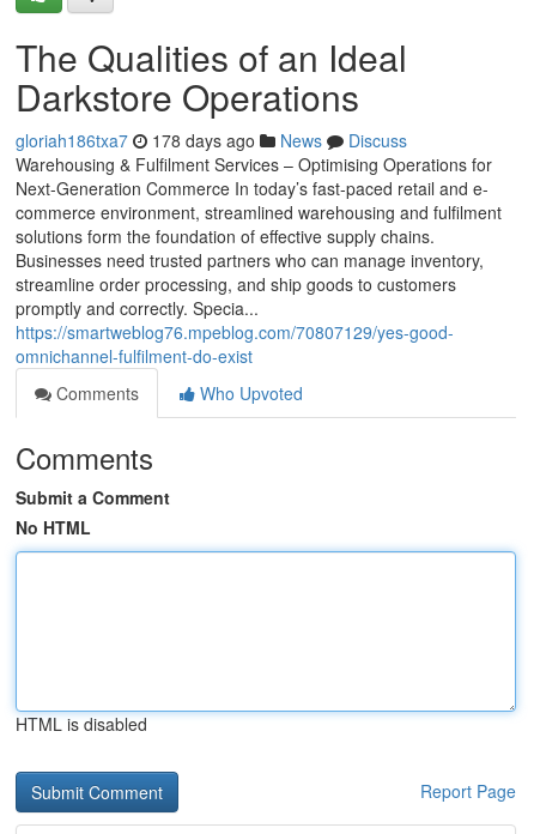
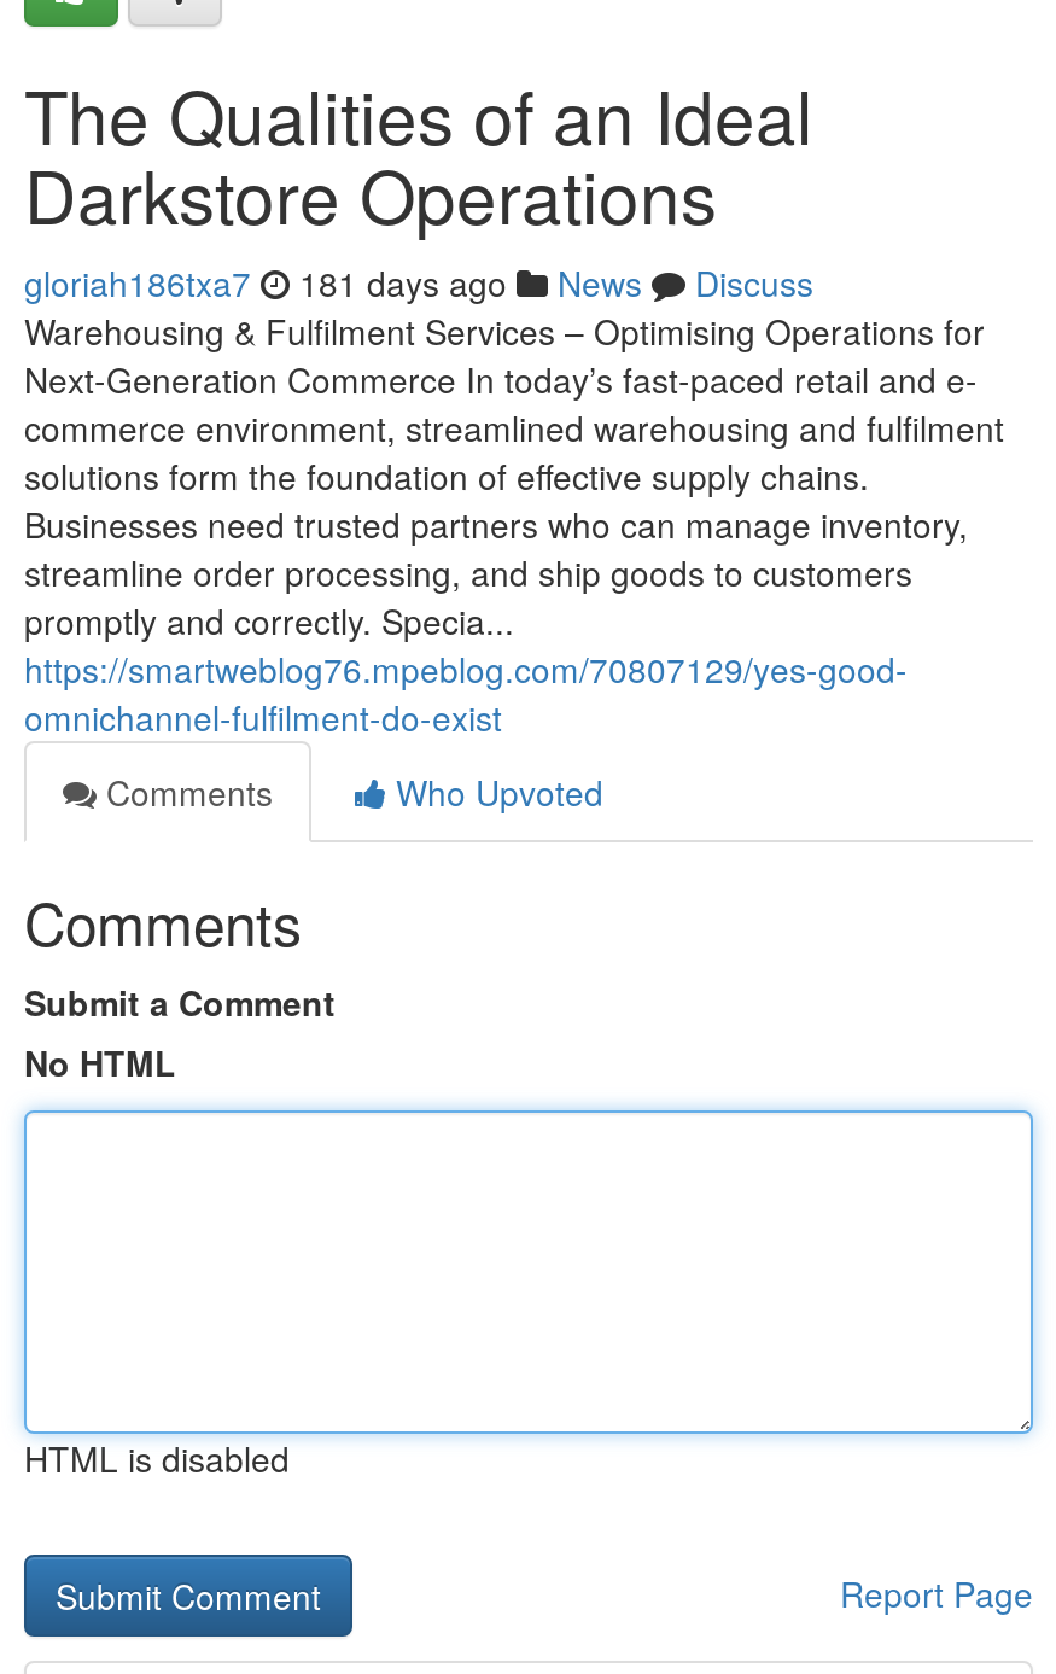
[16,128,407,152] gloriah186txa7 178 days ago News Discuss -> [24,258,813,307] gloriah186txa7 181 days ago News Discuss

